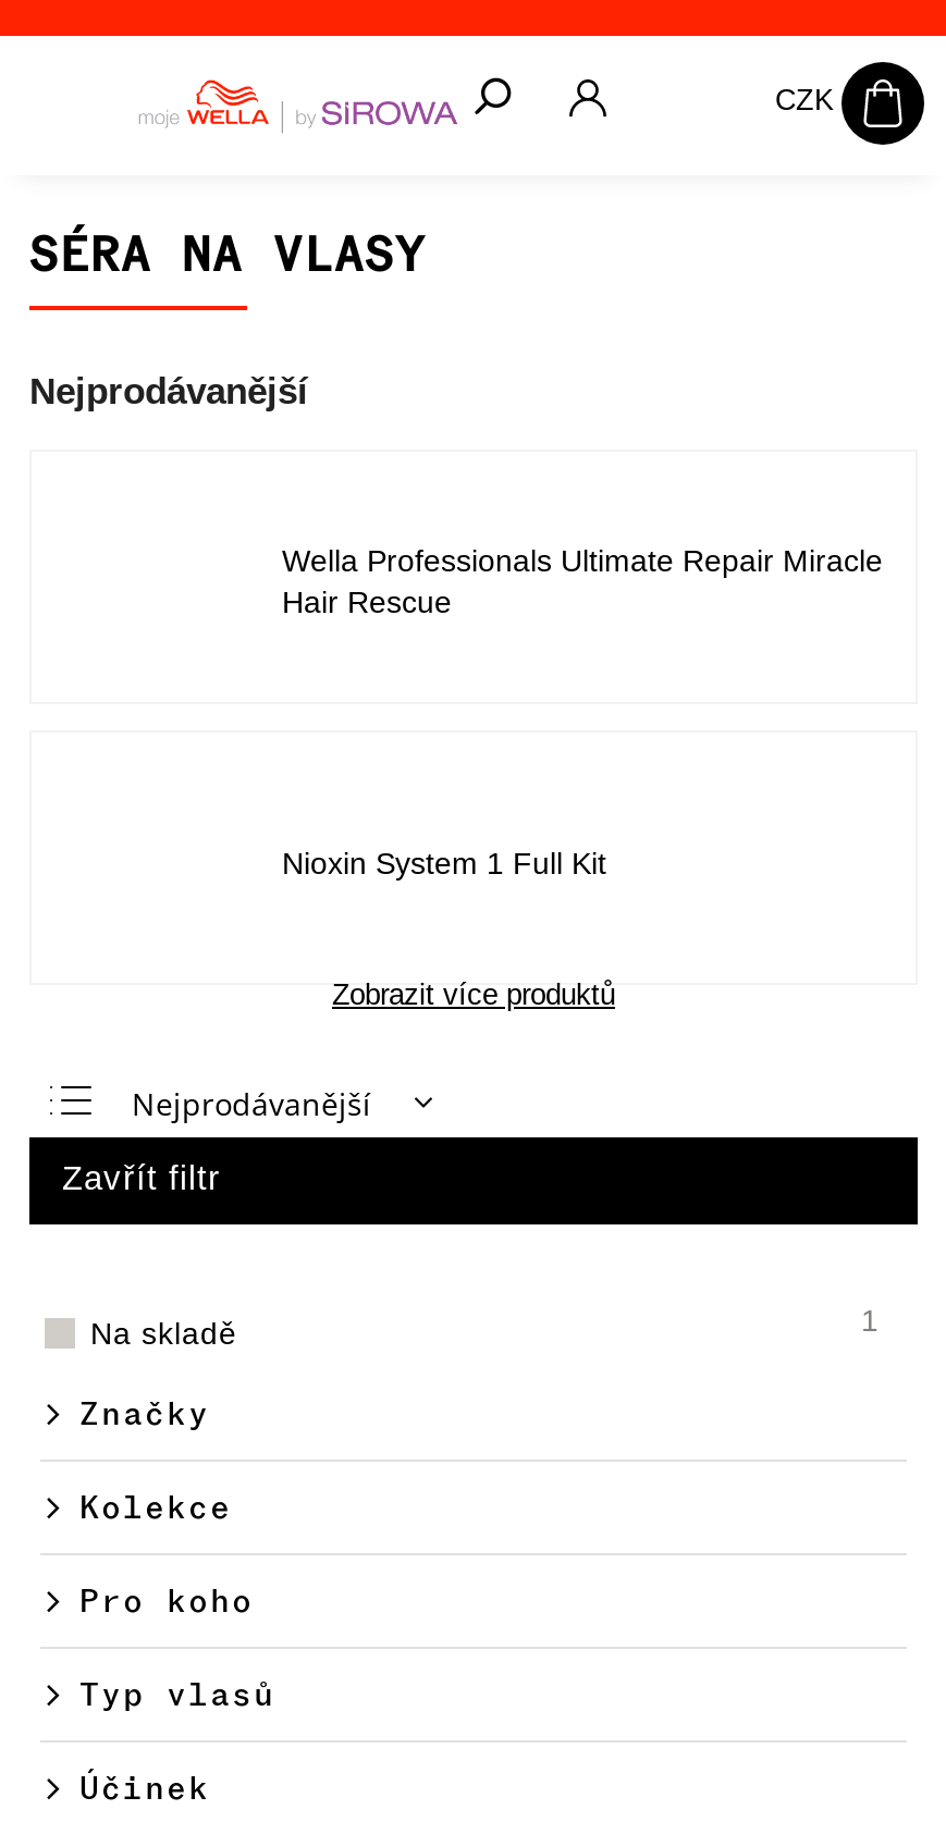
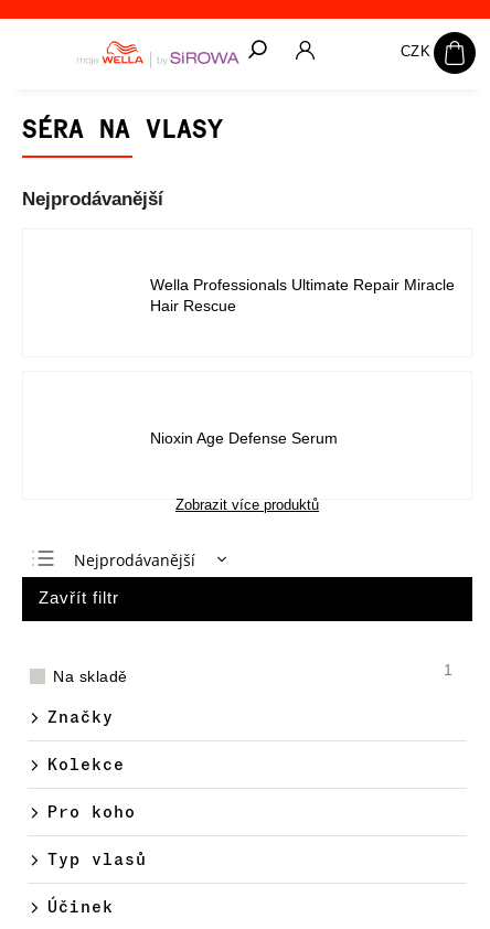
[282,845,606,879] Nioxin System 1 Full Kit -> [150,429,338,446] Nioxin Age Defense Serum

